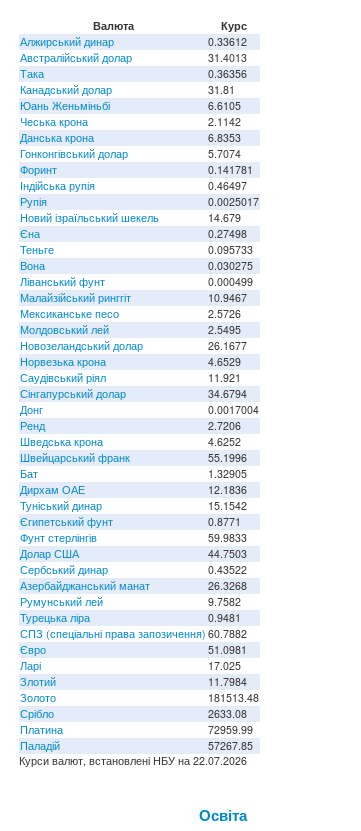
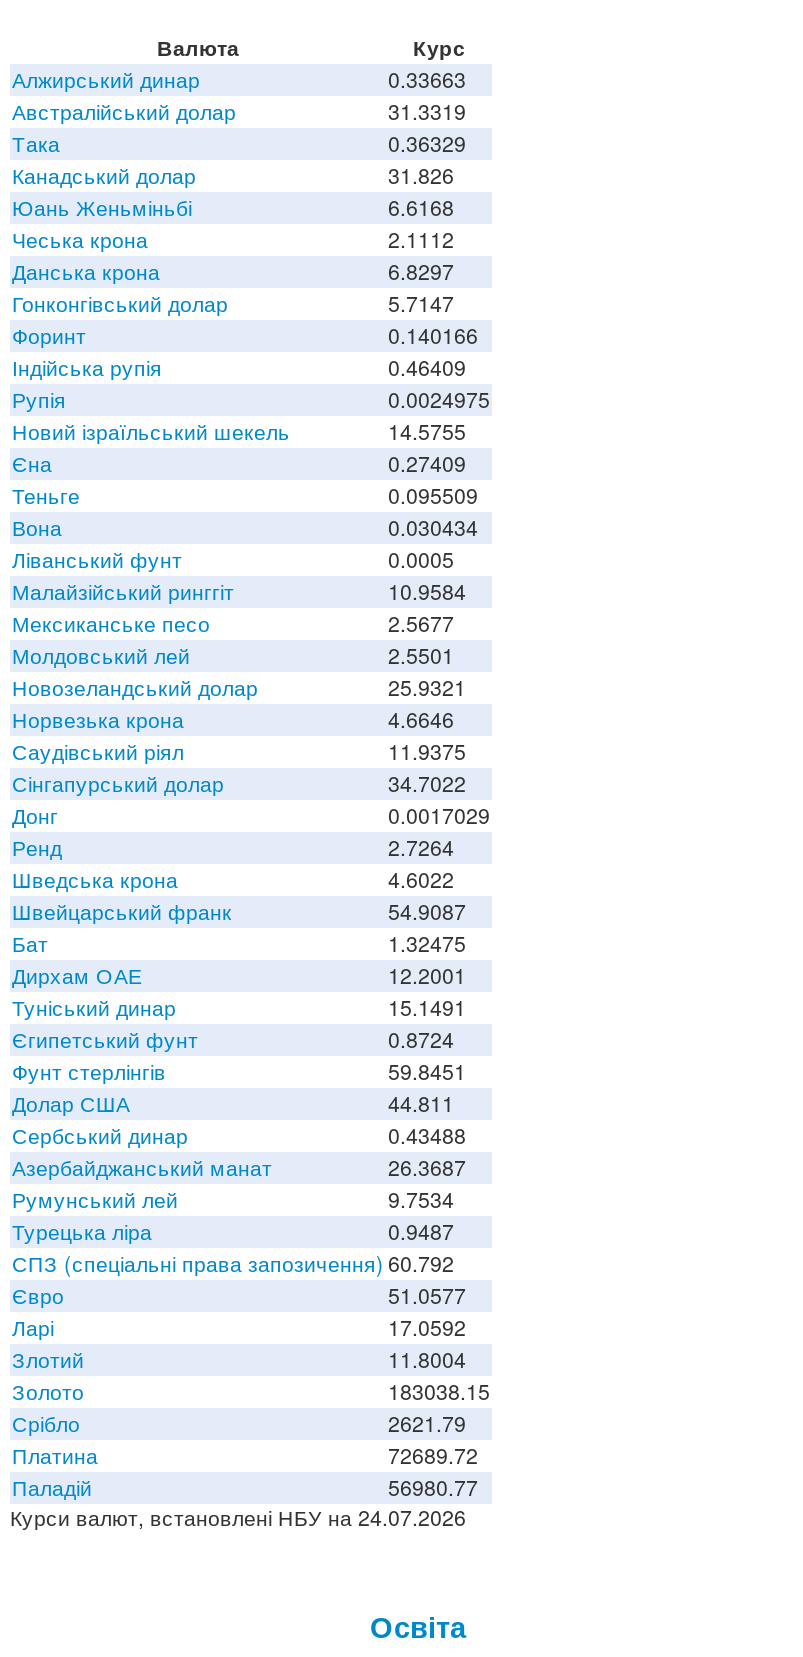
[208,34,247,49] 0.33612 -> [388,65,466,95] 0.33663
[208,50,247,65] 31.4013 -> [388,97,466,127] 31.3319
[208,66,247,81] 0.36356 -> [388,129,466,159] 0.36329
[208,82,235,97] 31.81 -> [388,161,454,191] 31.826
[208,98,241,113] 6.6105 -> [388,193,454,223] 6.6168
[208,114,241,129] 2.1142 -> [388,225,454,255] 2.1112
[208,130,241,145] 6.8353 -> [388,257,454,287] 6.8297
[208,146,241,161] 5.7074 -> [388,289,454,319] 5.7147
[208,162,253,177] 0.141781 -> [388,321,478,351] 0.140166
[208,178,247,193] 0.46497 -> [388,353,466,383] 0.46409
[208,194,259,209] 0.0025017 -> [388,385,490,415] 0.0024975
[208,210,241,225] 14.679 -> [388,417,466,447] 14.5755
[208,226,247,241] 0.27498 -> [388,449,466,479] 0.27409
[208,242,253,257] 0.095733 -> [388,481,478,511] 0.095509
[208,258,253,273] 0.030275 -> [388,513,478,543] 0.030434
[208,274,253,289] 0.000499 -> [388,545,454,575] 0.0005
[208,290,247,305] 10.9467 -> [388,577,466,607] 10.9584
[208,306,241,321] 2.5726 -> [388,609,454,639] 2.5677
[208,322,241,337] 2.5495 -> [388,641,454,671] 2.5501
[208,338,247,353] 26.1677 -> [388,673,466,703] 25.9321
[208,354,241,369] 4.6529 -> [388,705,454,735] 4.6646
[208,370,241,385] 11.921 -> [388,737,466,767] 11.9375
[208,386,247,401] 34.6794 -> [388,769,466,799] 34.7022
[208,402,259,417] 0.0017004 -> [388,801,490,831] 0.0017029
[208,418,241,433] 2.7206 -> [388,833,454,863] 2.7264
[208,434,241,449] 4.6252 -> [388,865,454,895] 4.6022
[208,450,247,465] 55.1996 -> [388,897,466,927] 54.9087
[208,466,247,481] 1.32905 -> [388,929,466,959] 1.32475
[208,482,247,497] 12.1836 -> [388,961,466,991] 12.2001
[208,498,247,513] 15.1542 -> [388,993,466,1023] 15.1491
[208,514,241,529] 0.8771 -> [388,1025,454,1055] 0.8724
[208,530,247,545] 59.9833 -> [388,1057,466,1087] 59.8451
[208,546,247,561] 44.7503 -> [388,1089,454,1119] 44.811
[208,562,247,577] 0.43522 -> [388,1121,466,1151] 0.43488
[208,578,247,593] 26.3268 -> [388,1153,466,1183] 26.3687
[208,594,241,609] 9.7582 -> [388,1185,454,1215] 9.7534
[208,610,241,625] 0.9481 -> [388,1217,454,1247] 0.9487
[20,626,247,641] СПЗ (спеціальні права запозичення) 60.7882 -> [12,1249,454,1279] СПЗ (спеціальні права запозичення) 60.792
[208,642,247,657] 51.0981 -> [388,1281,466,1311] 51.0577
[208,658,241,673] 17.025 -> [388,1313,466,1343] 17.0592
[208,674,247,689] 11.7984 -> [388,1345,466,1375] 11.8004
[208,690,259,705] 181513.48 -> [388,1377,490,1407] 183038.15
[208,706,247,721] 2633.08 -> [388,1409,466,1439] 2621.79
[208,722,253,737] 72959.99 -> [388,1441,478,1471] 72689.72
[208,738,253,753] 57267.85 -> [388,1473,478,1503] 56980.77
[19,753,247,768] Курси валют, встановлені НБУ на 22.07.2026 -> [10,1503,466,1533] Курси валют, встановлені НБУ на 24.07.2026

